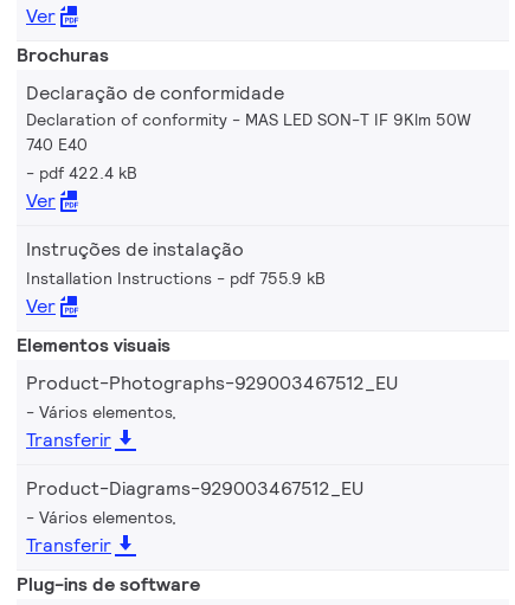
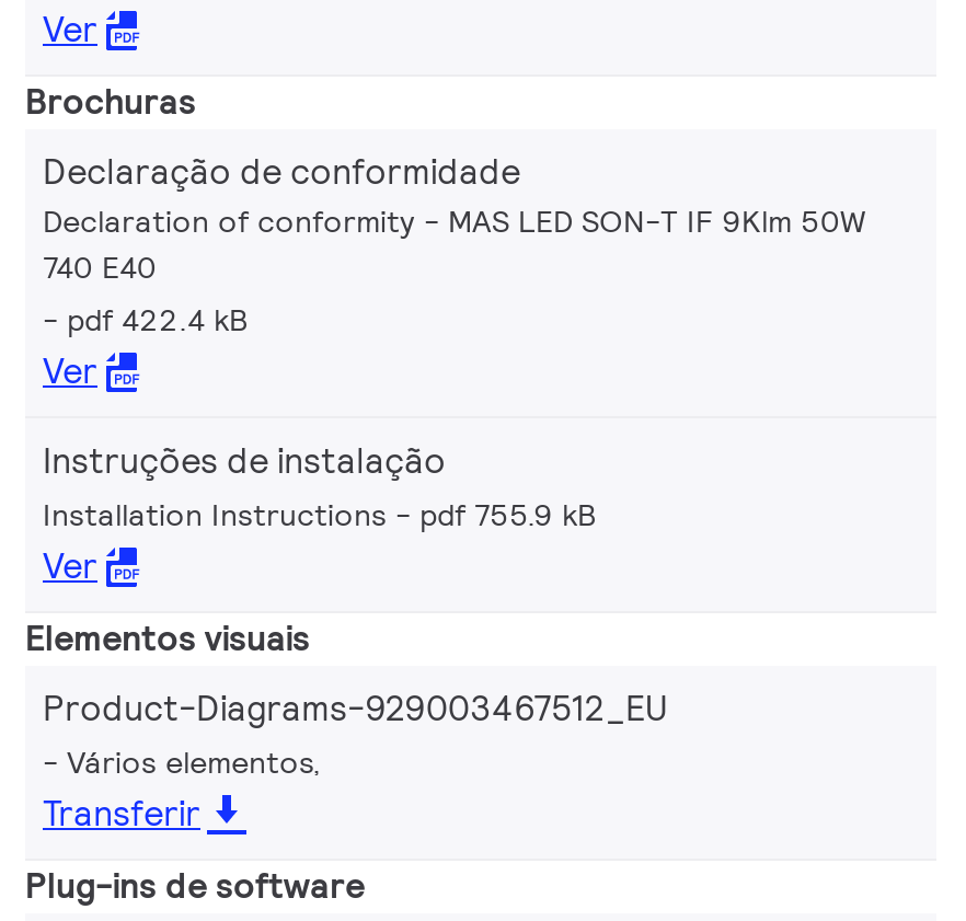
[26,370,398,452] Product-Photographs-929003467512_EU | Vários elementos, | Transferir -> none

